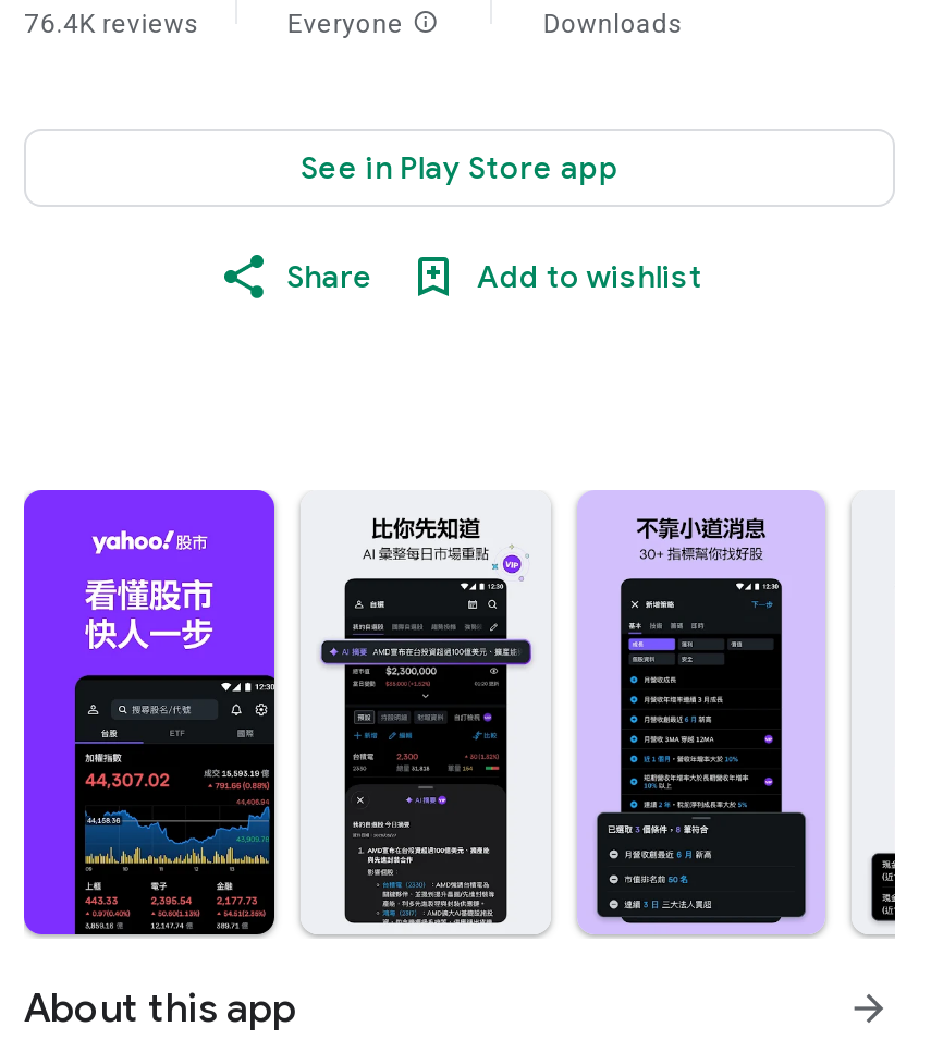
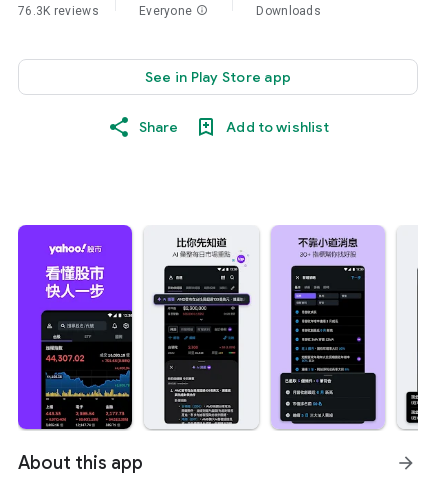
[24,9,200,39] 76.4K reviews -> [18,4,99,18] 76.3K reviews

